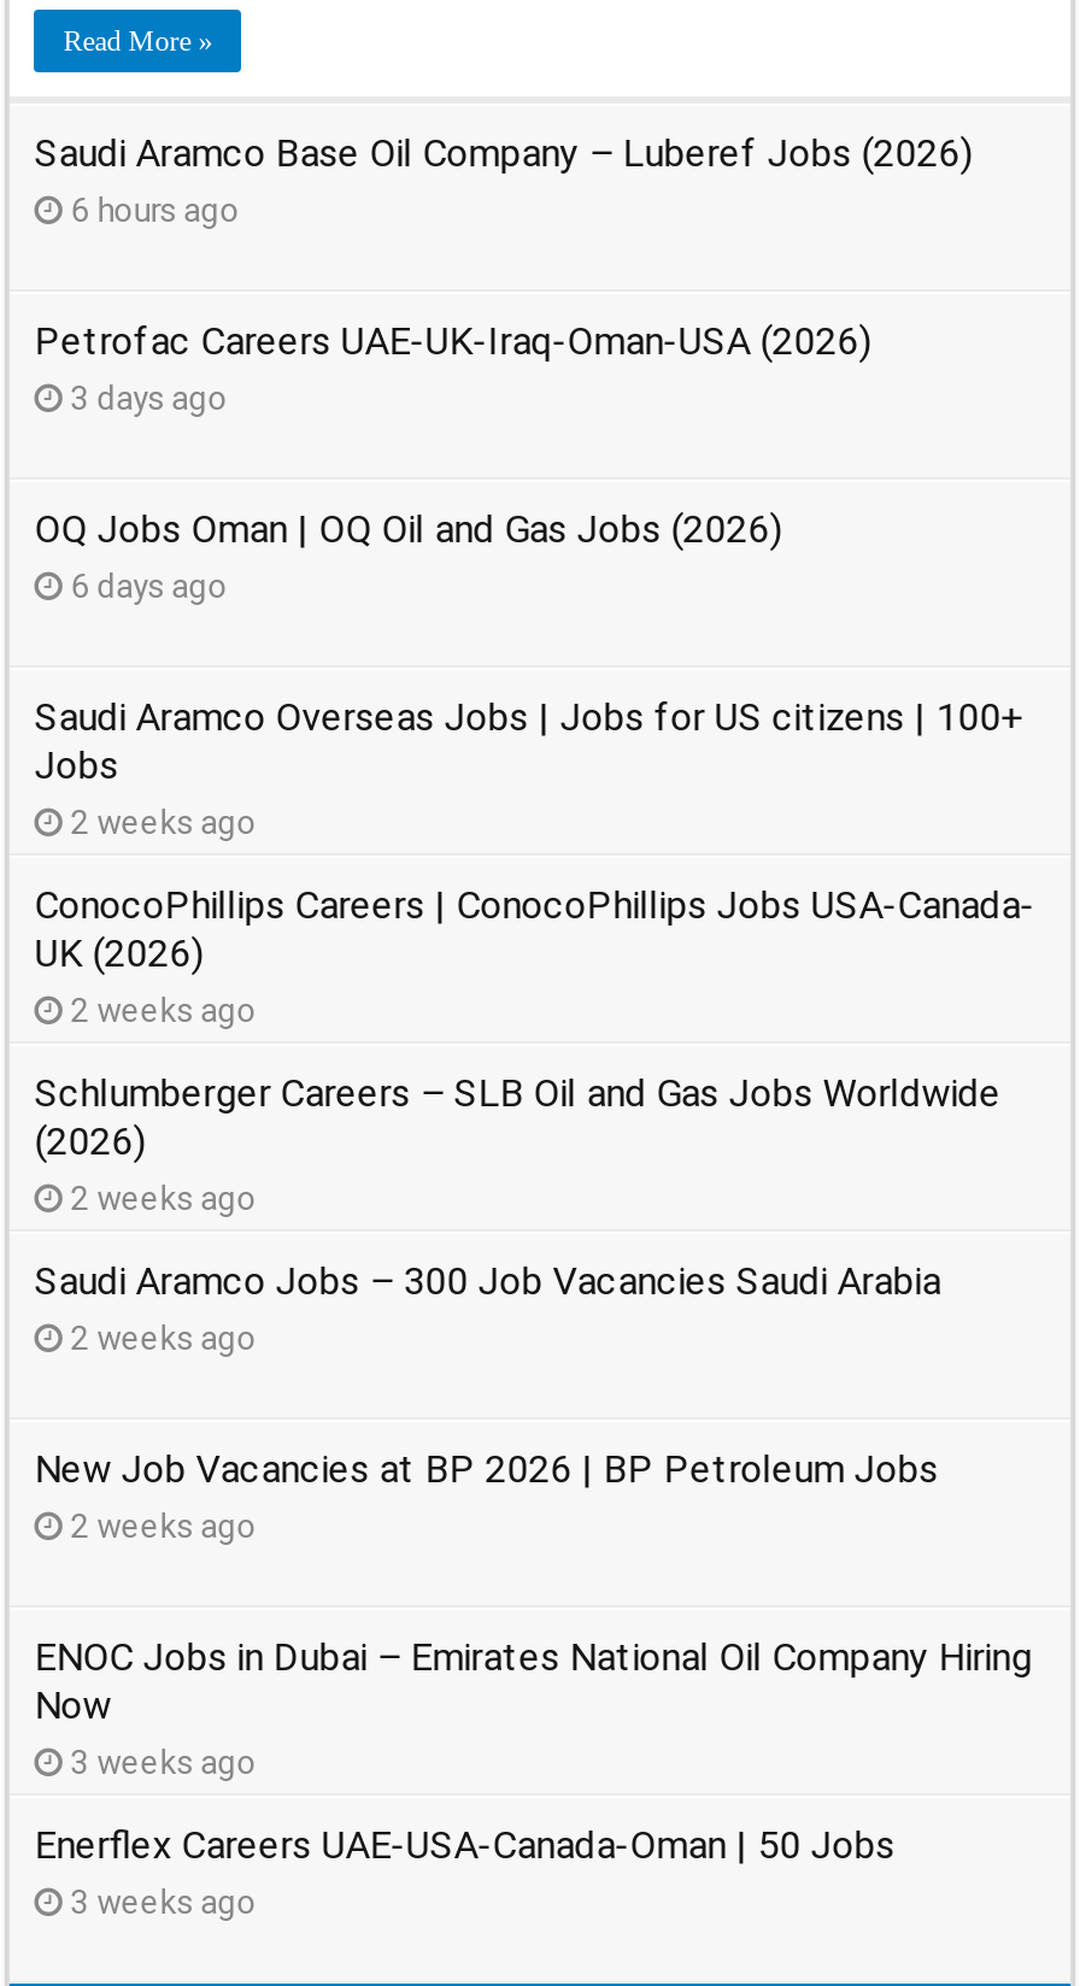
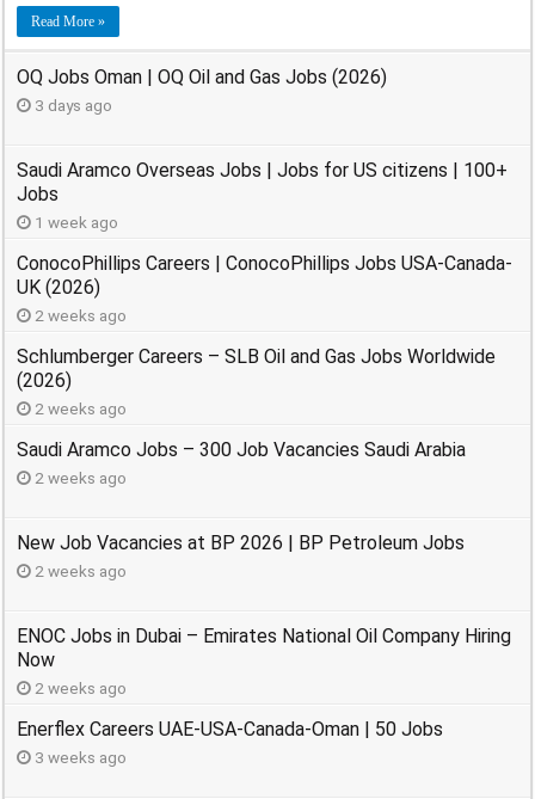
[34,129,972,416] Saudi Aramco Base Oil Company – Luberef Jobs (2026) | 6 hours ago | Petrofac Careers UAE-UK-Iraq-Oman-USA (2026) | 3 days ago -> none
[70,566,227,604] 6 days ago -> [35,95,112,114] 3 days ago
[70,802,256,840] 2 weeks ago -> [35,212,118,231] 1 week ago
[70,1742,256,1780] 3 weeks ago -> [35,678,127,697] 2 weeks ago

